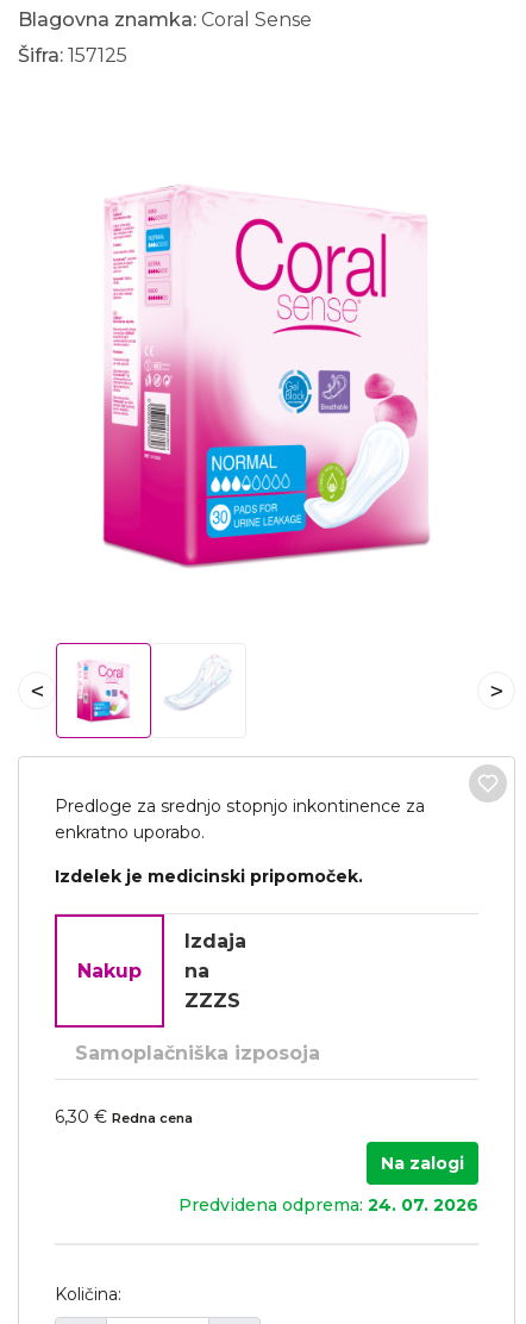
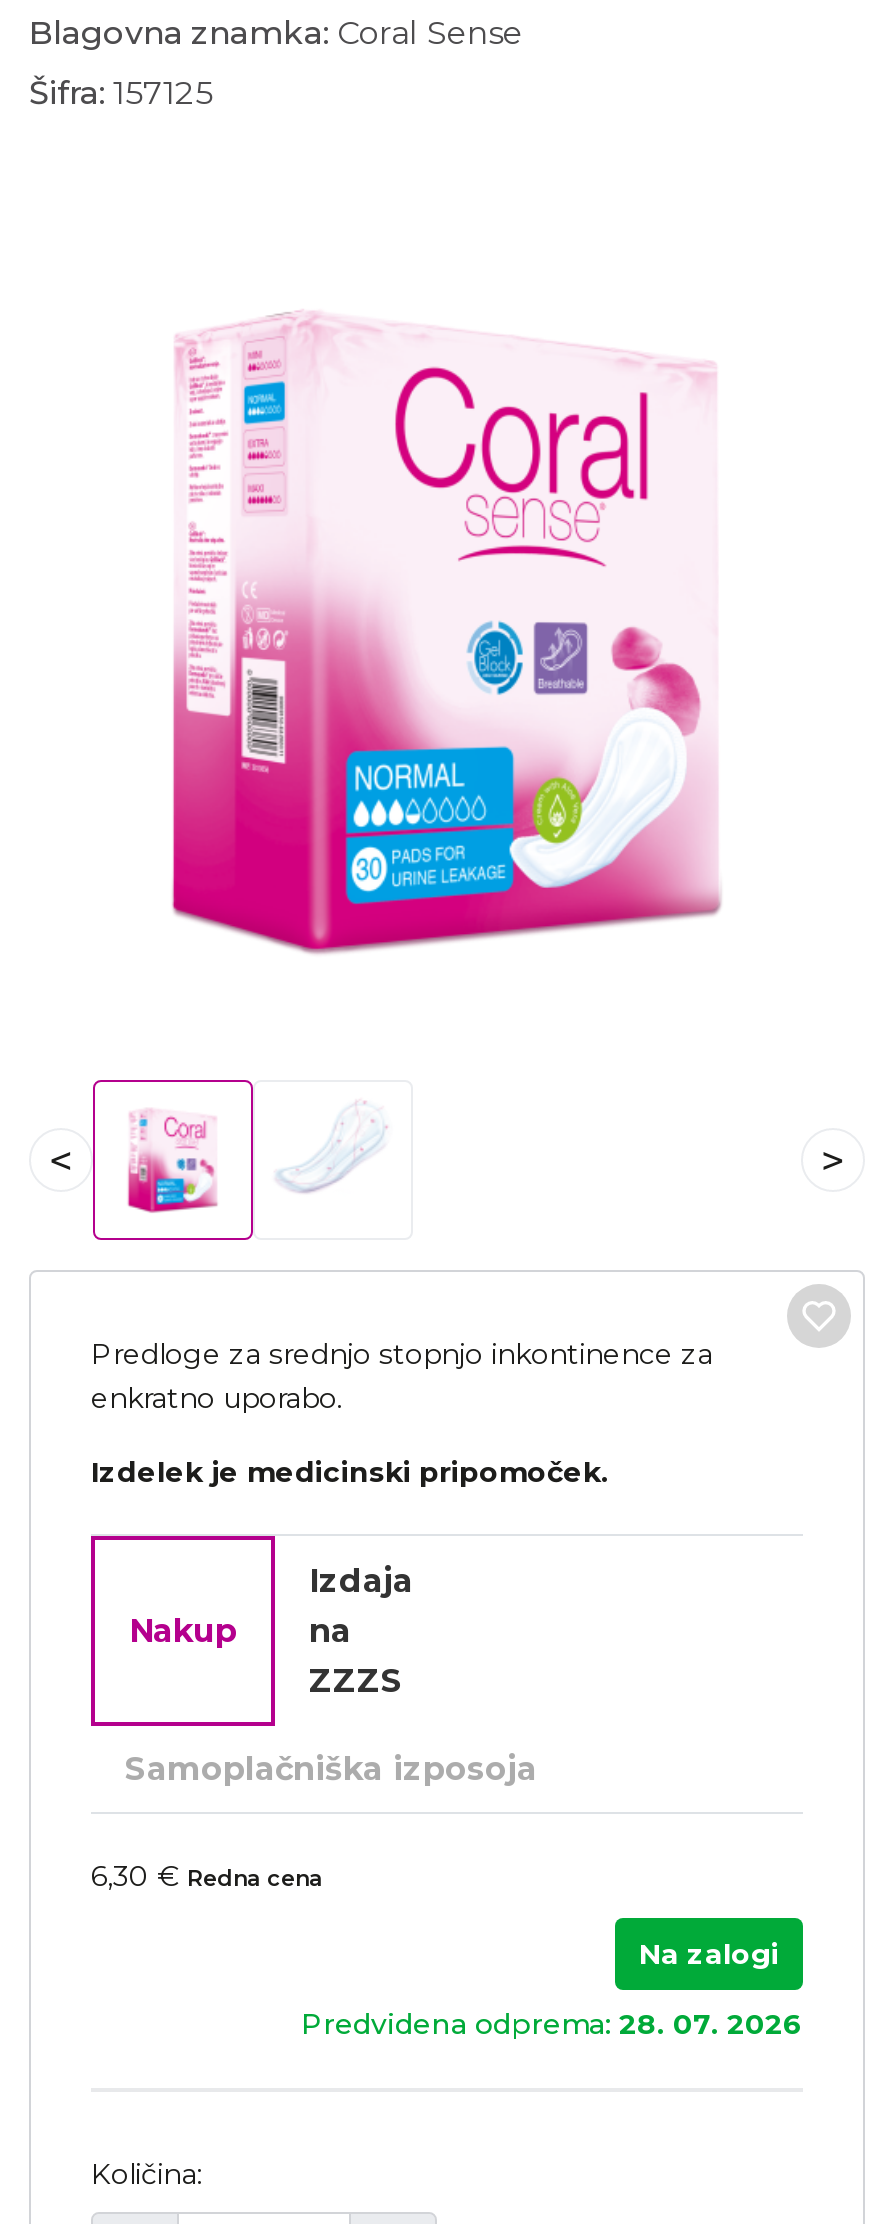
[179,1194,478,1216] Predvidena odprema: 24. 07. 2026 -> [301,2006,803,2042] Predvidena odprema: 28. 07. 2026

